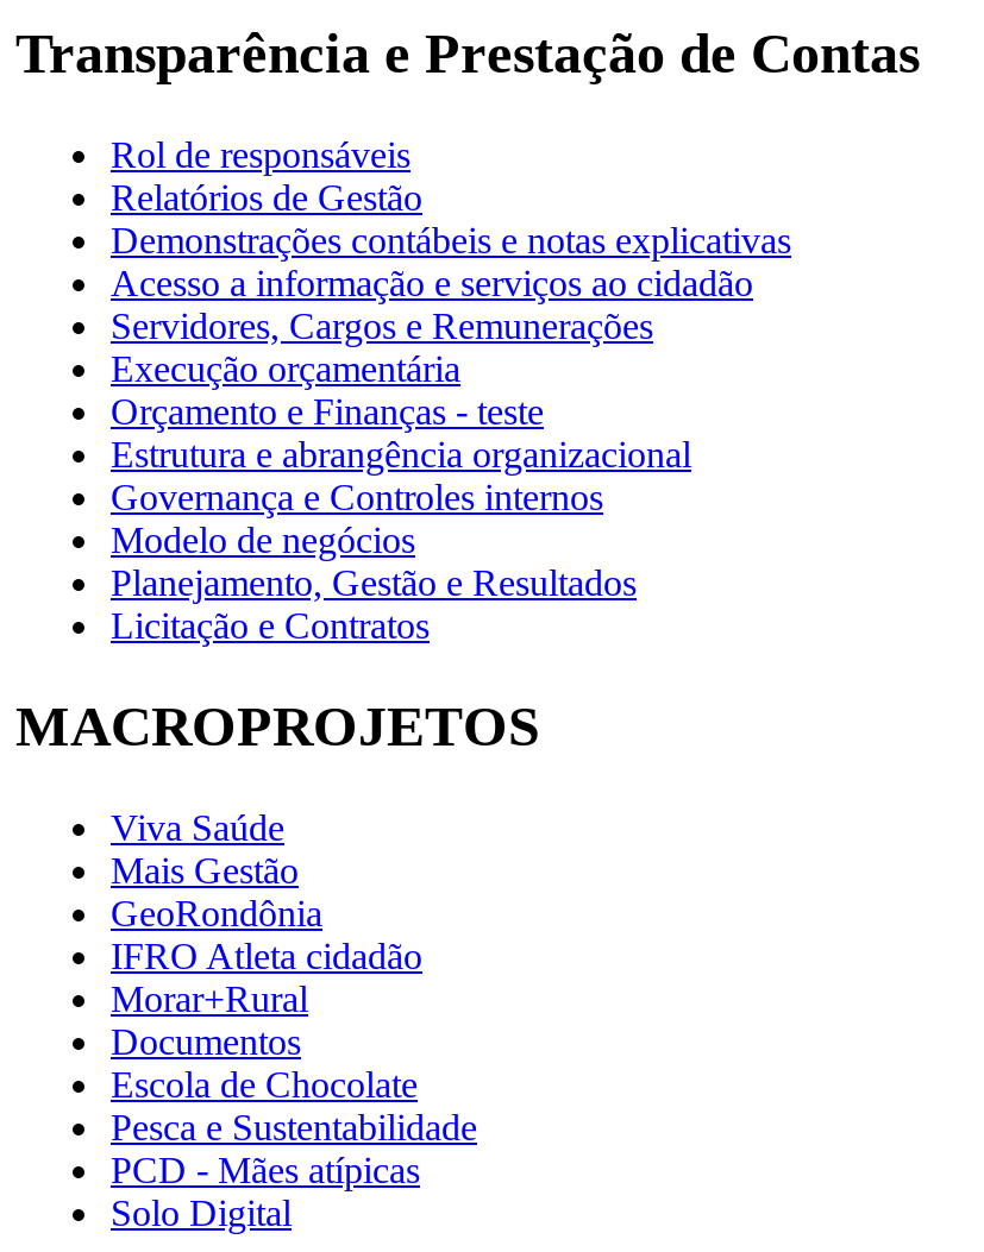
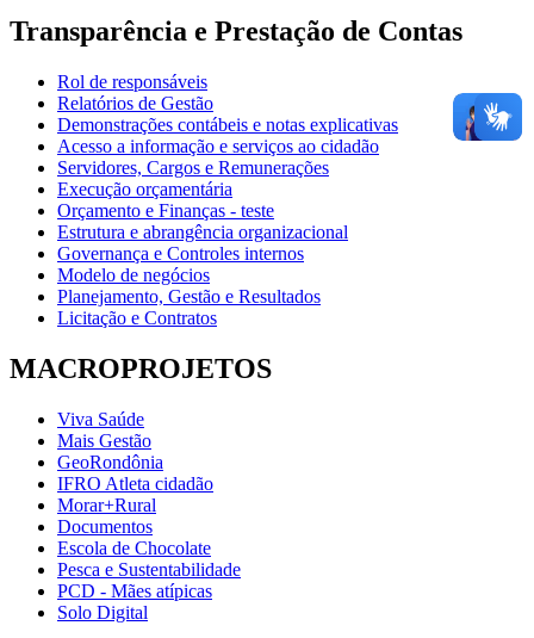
none -> [452,92,523,142] [image]

